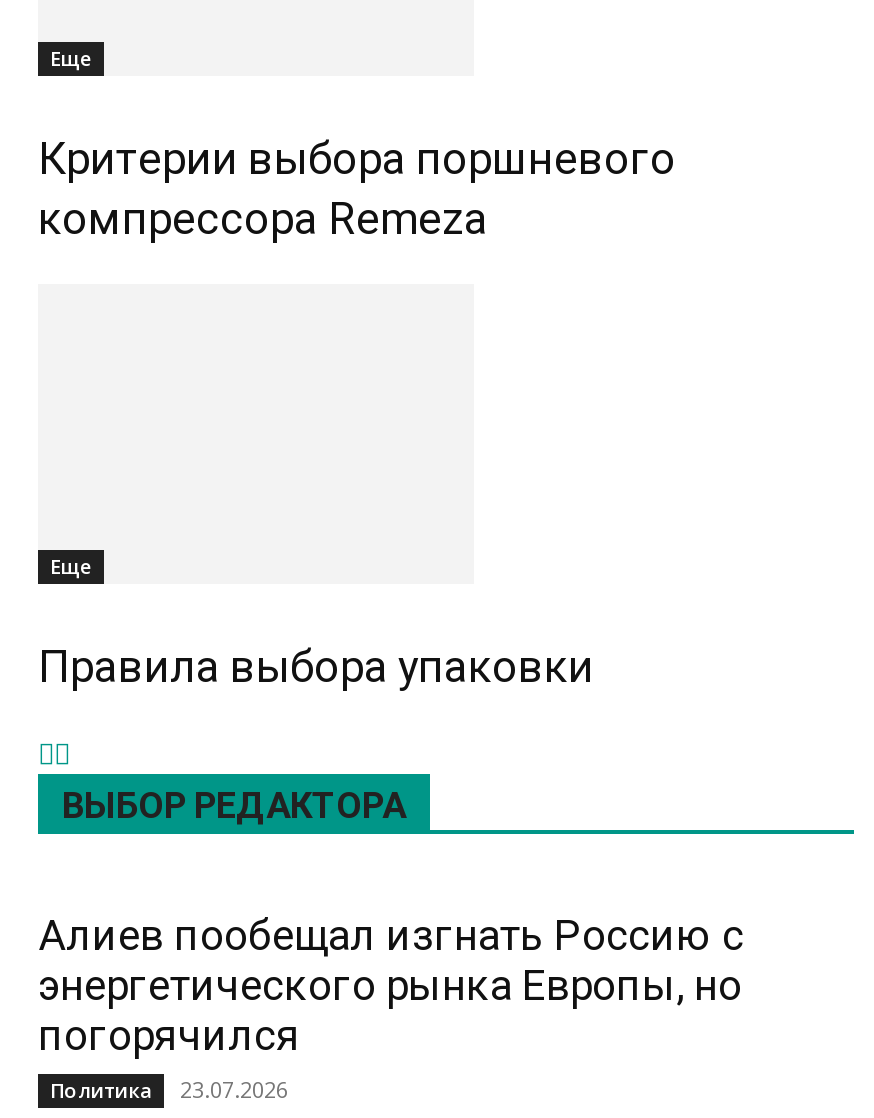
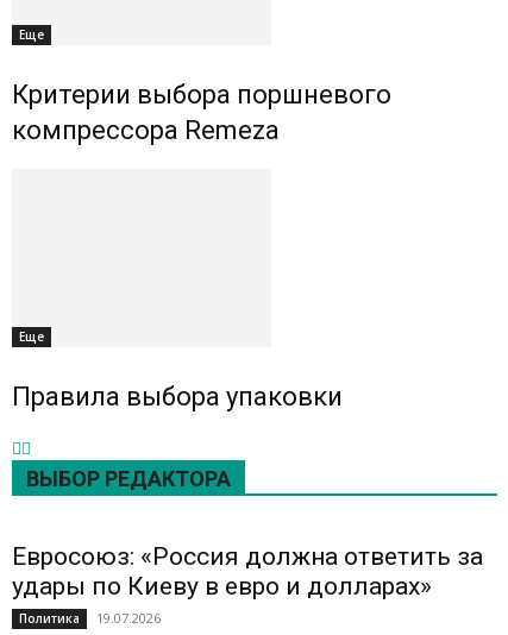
[38,912,744,1060] Алиев пообещал изгнать Россию с | энергетического рынка Европы, но | погорячился -> [12,542,483,601] Евросоюз: «Россия должна ответить за | удары по Киеву в евро и долларах»
[50,1074,288,1104] Политика 23.07.2026 -> [19,609,161,627] Политика 19.07.2026

